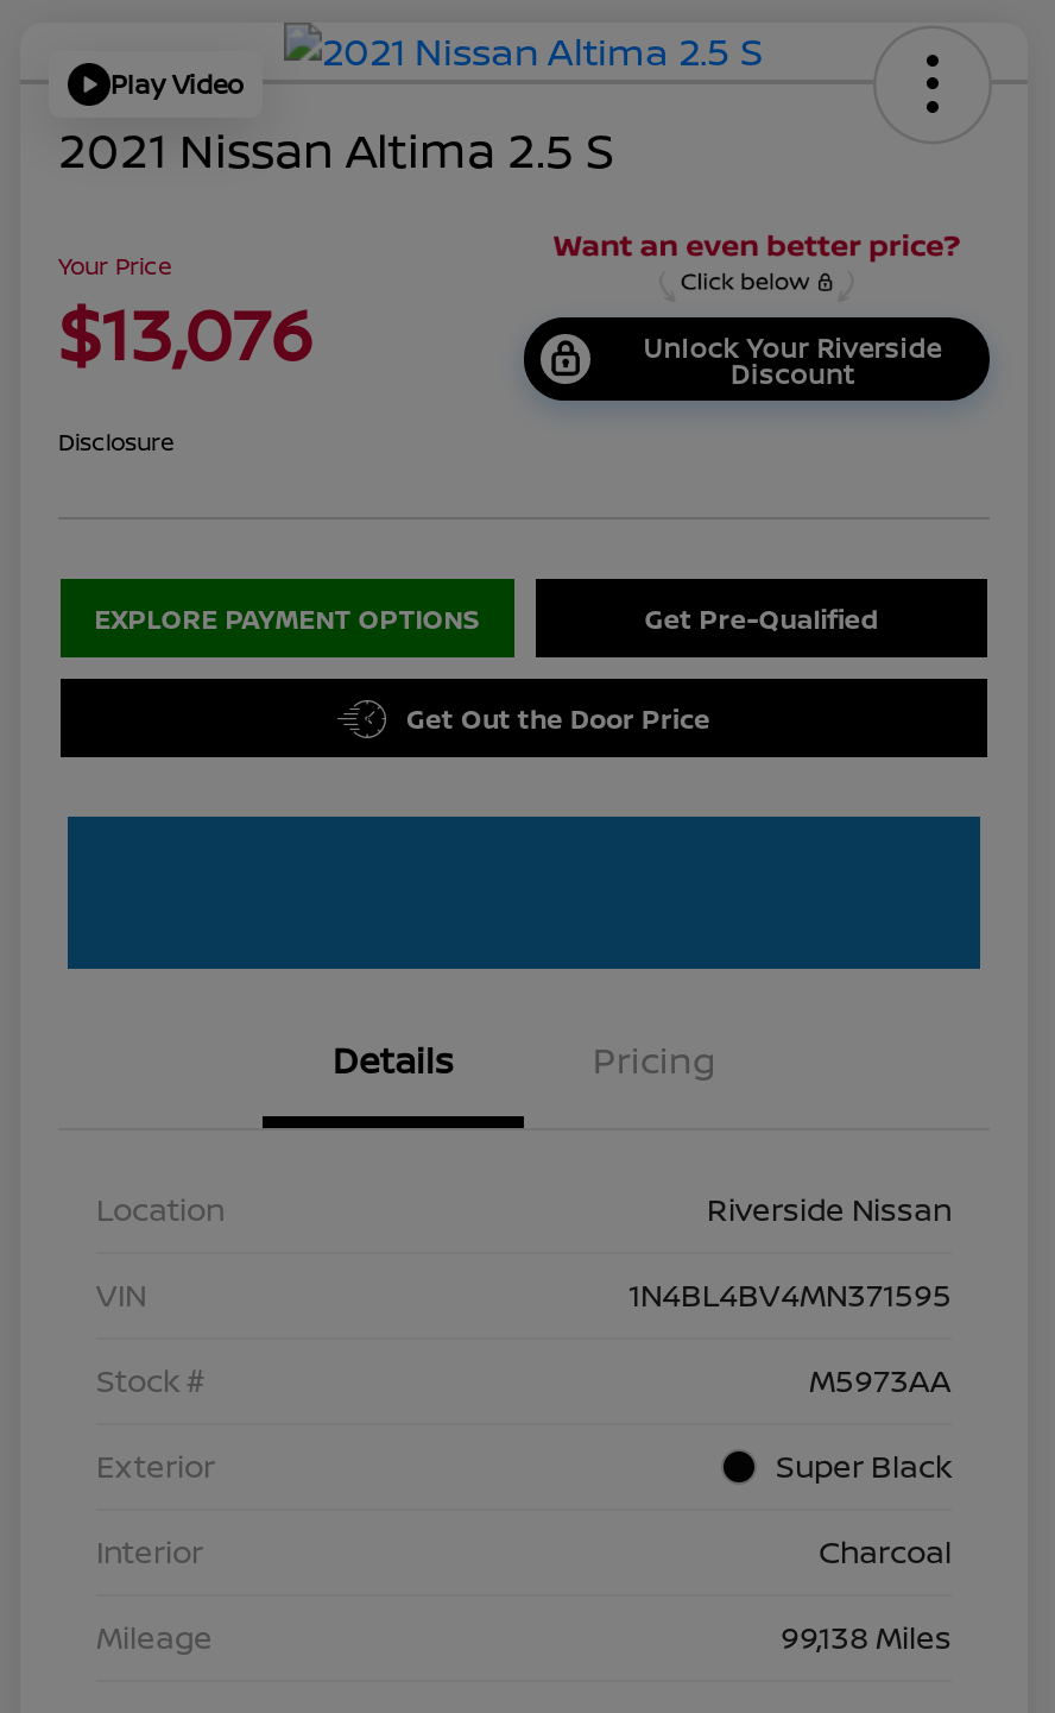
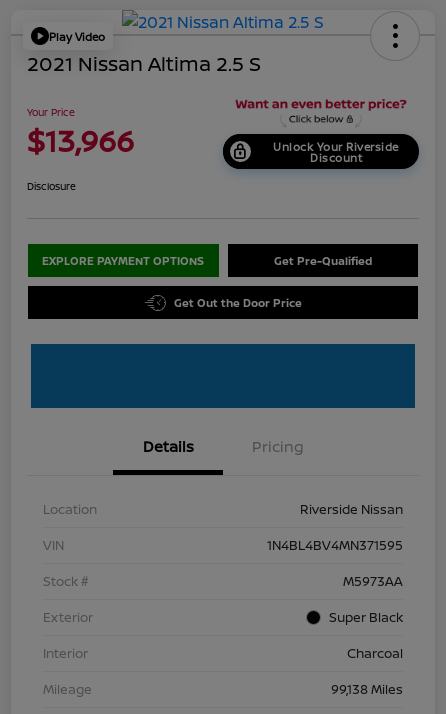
[58,283,312,381] $13,076 -> [27,120,134,161] $13,966

